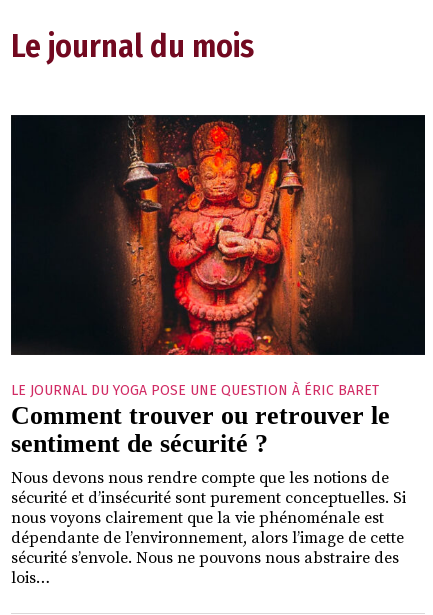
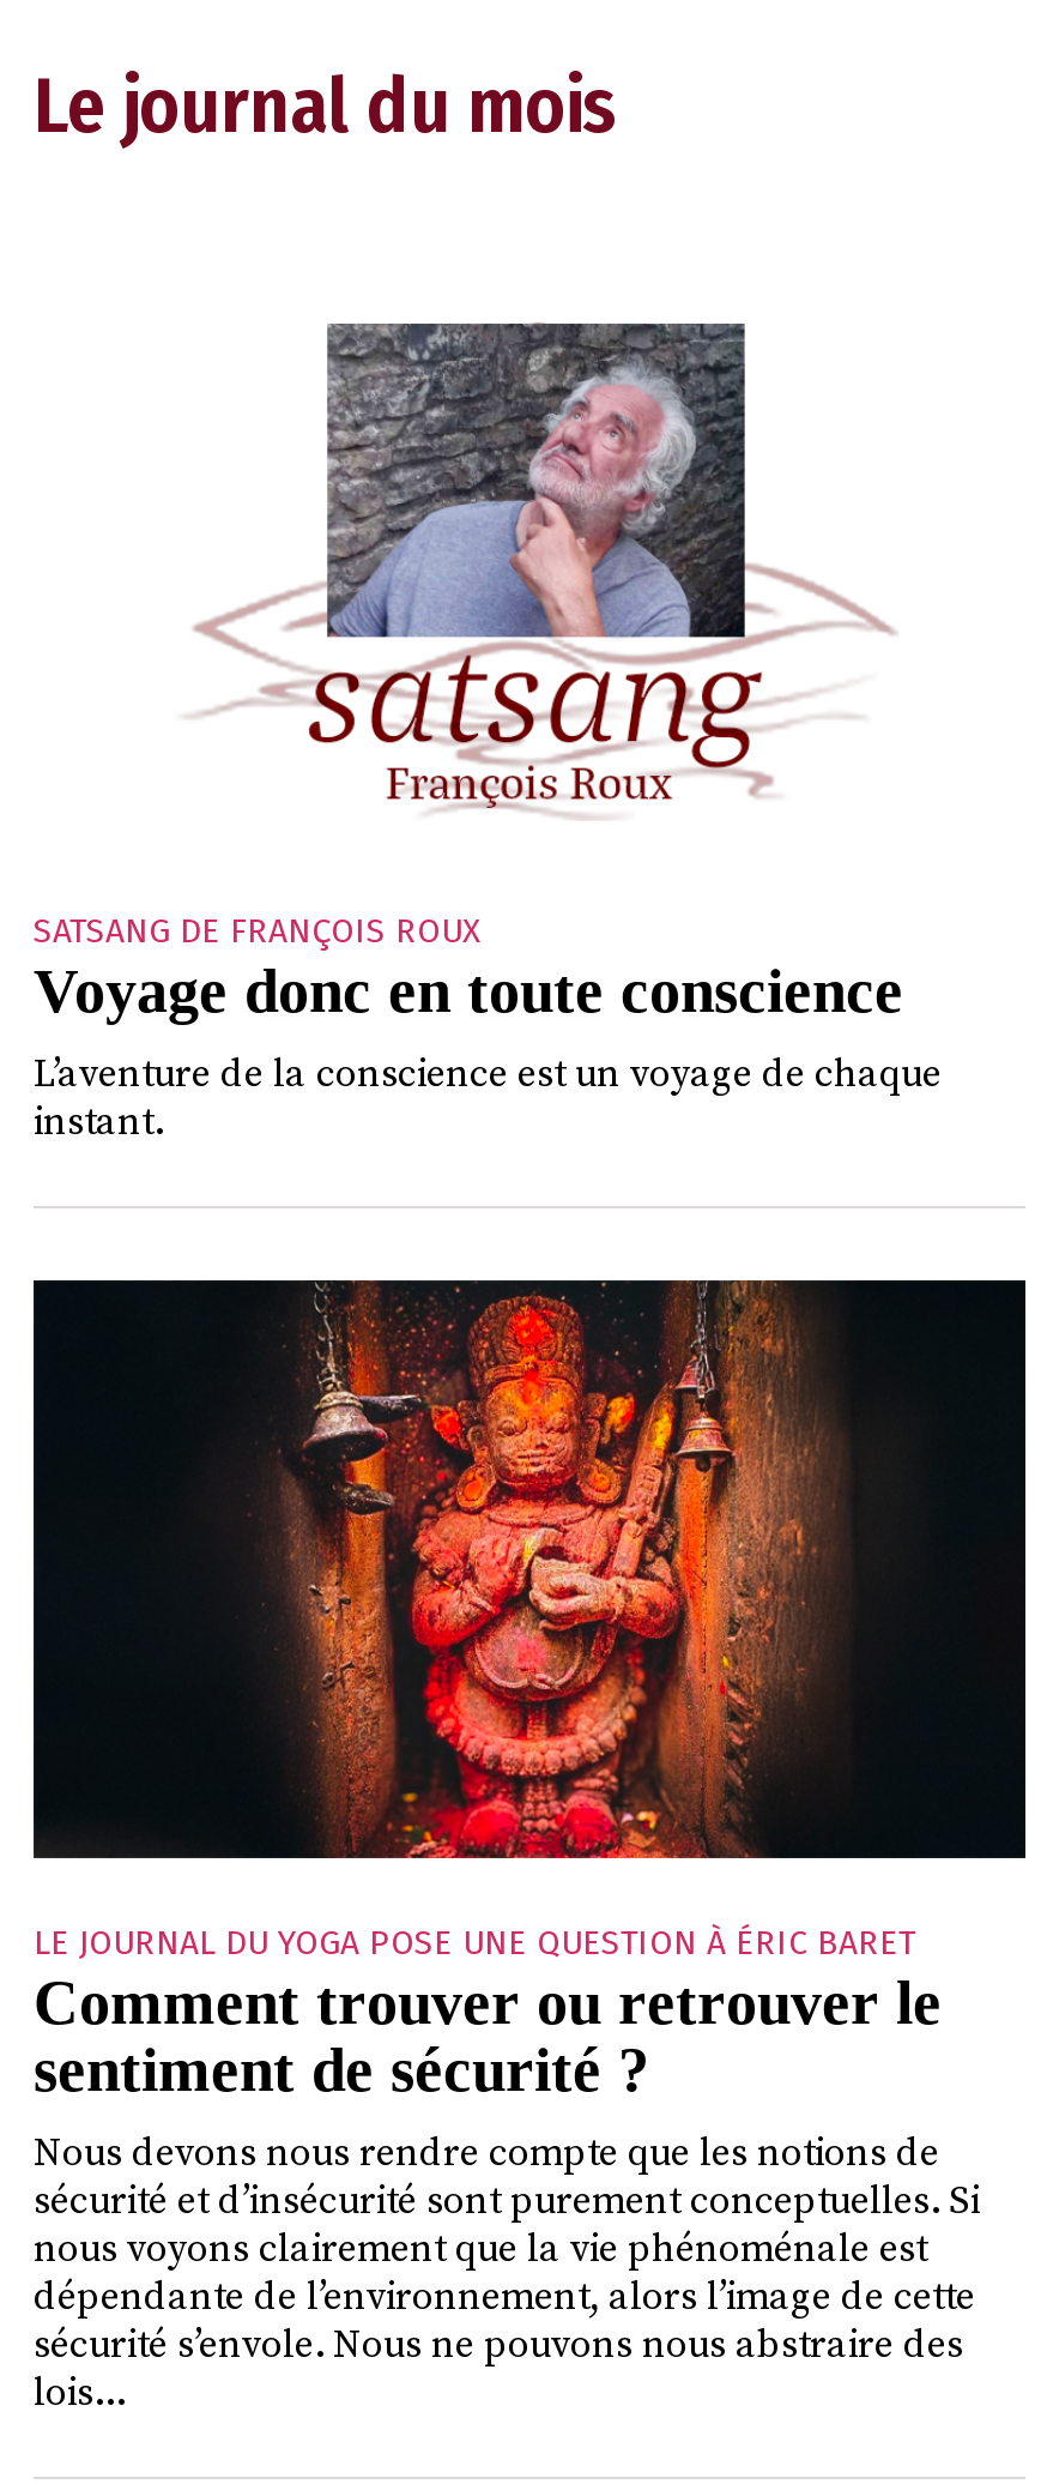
none -> [34,321,942,1147] [image] | SATSANG DE FRANÇOIS ROUX | Voyage donc en toute conscience | L’aventure de la conscience est un voyage de chaque | instant.

